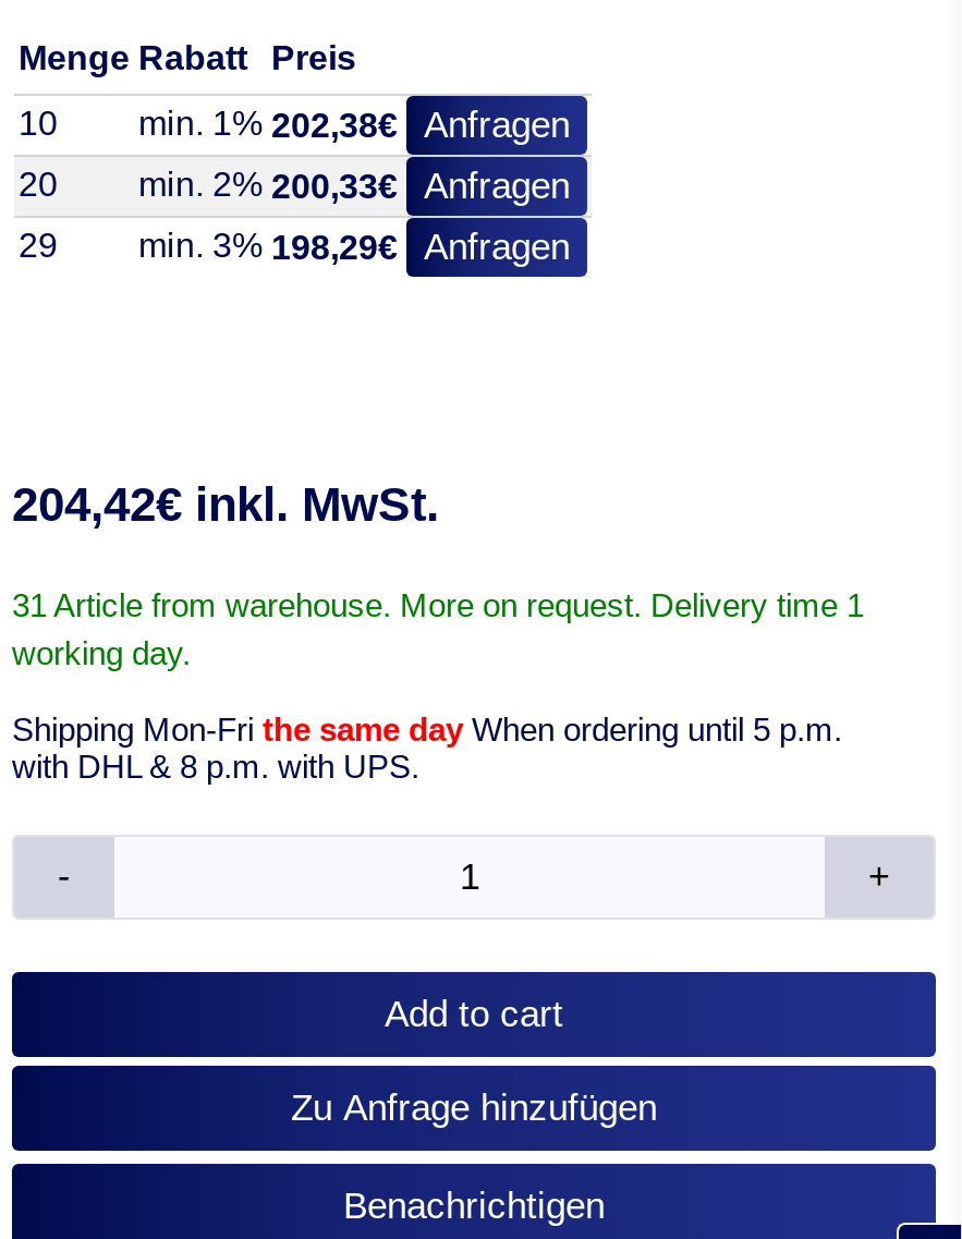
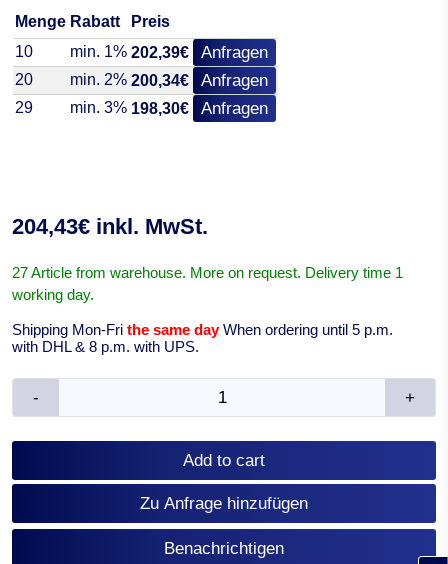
[138,105,570,147] min. 1% 202,38€ Anfragen -> [70,43,268,62] min. 1% 202,39€ Anfragen
[138,167,570,208] min. 2% 200,33€ Anfragen -> [70,71,268,90] min. 2% 200,34€ Anfragen
[138,228,570,269] min. 3% 198,29€ Anfragen -> [70,99,268,118] min. 3% 198,30€ Anfragen
[12,478,439,533] 204,42€ inkl. MwSt. -> [12,214,208,239] 204,43€ inkl. MwSt.
[12,587,864,624] 31 Article from warehouse. More on request. Delivery time 1 -> [12,264,403,281] 27 Article from warehouse. More on request. Delivery time 1

